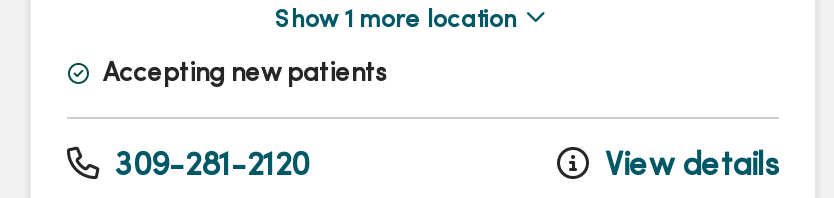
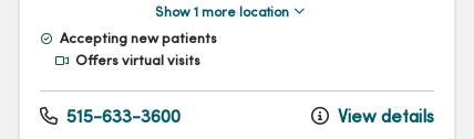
[107,151,309,183] 309-281-2120 -> [62,55,201,127] Offers virtual visits | 515-633-3600

